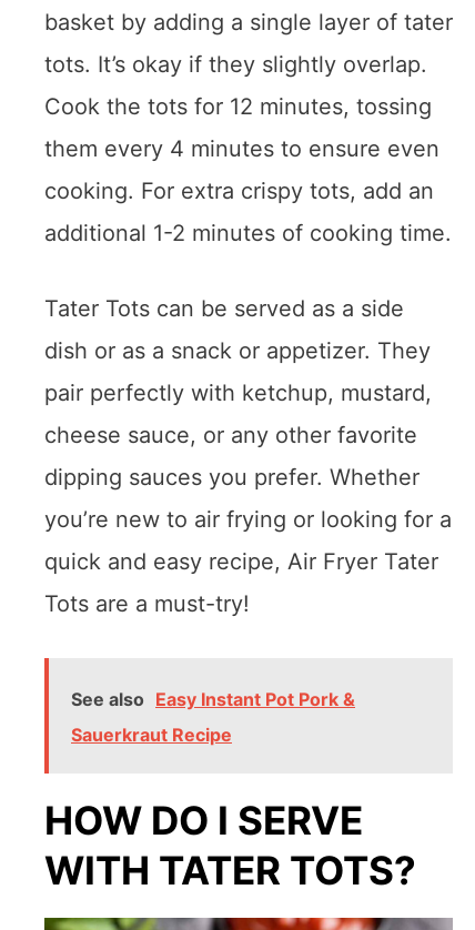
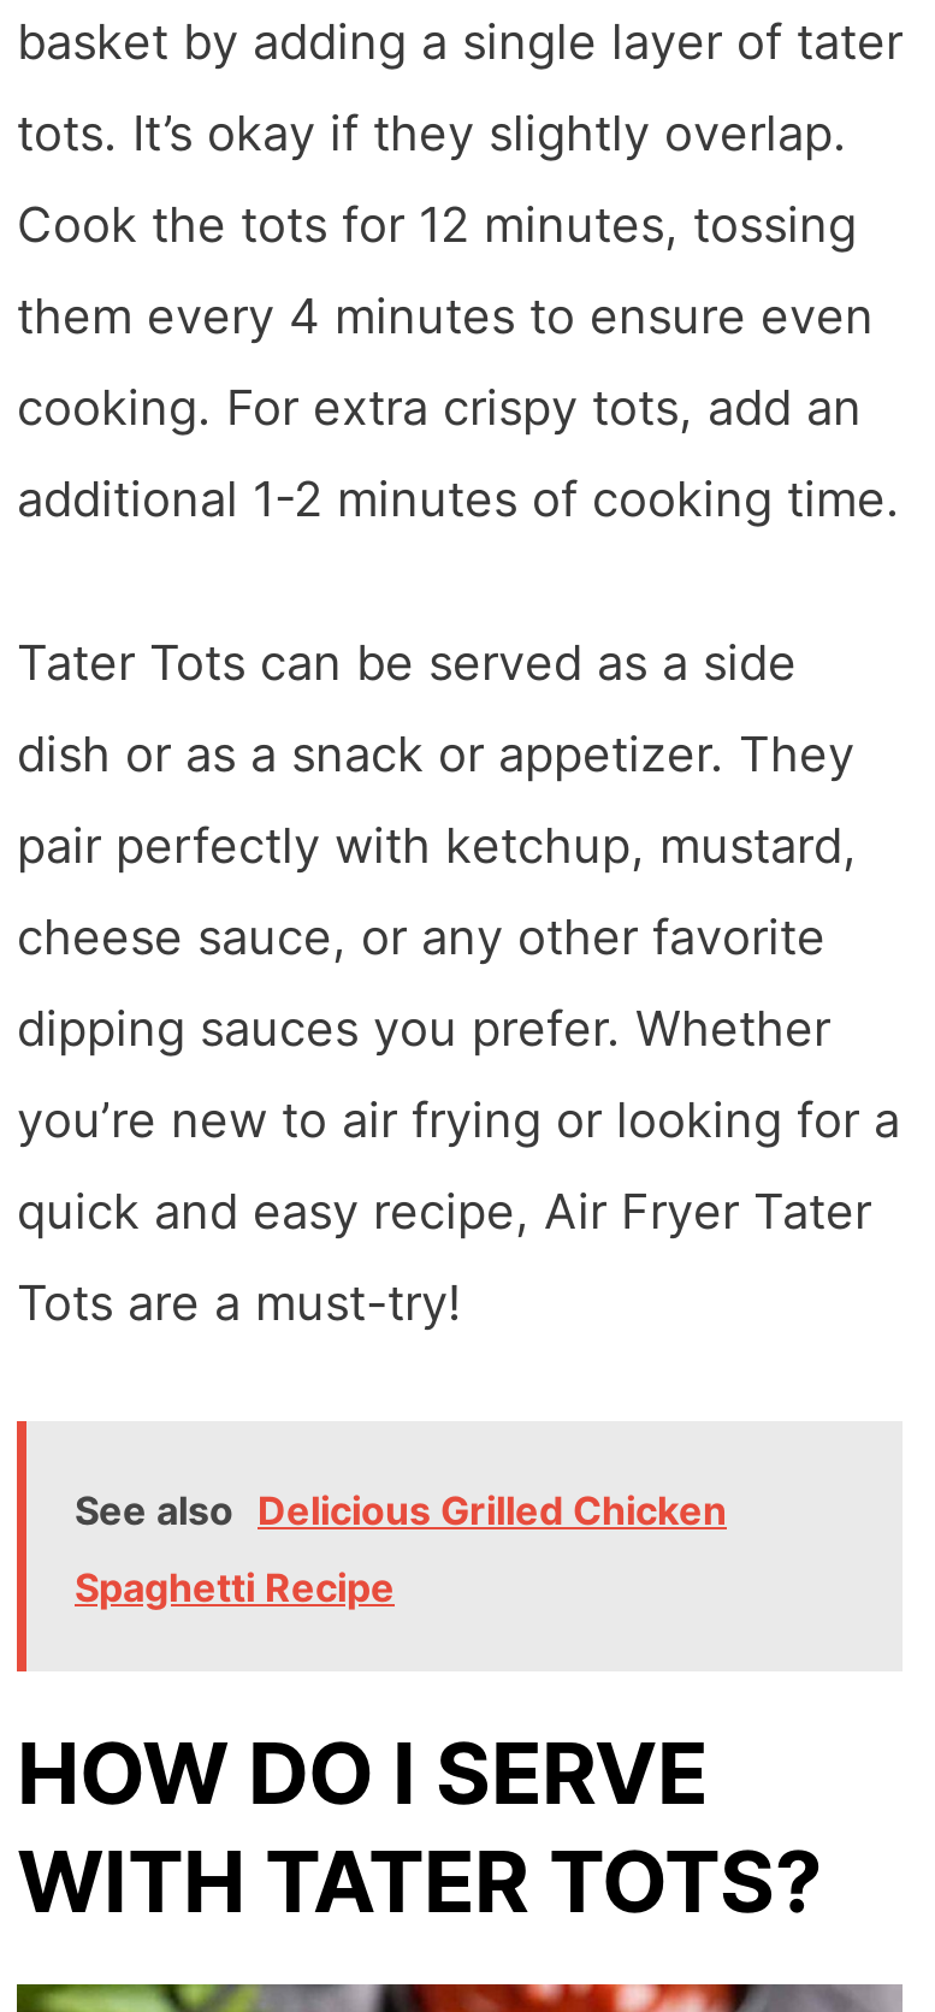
[71,688,355,710] See also Easy Instant Pot Pork & -> [75,1487,727,1535] See also Delicious Grilled Chicken
[71,724,232,746] Sauerkraut Recipe -> [75,1564,395,1612] Spaghetti Recipe

